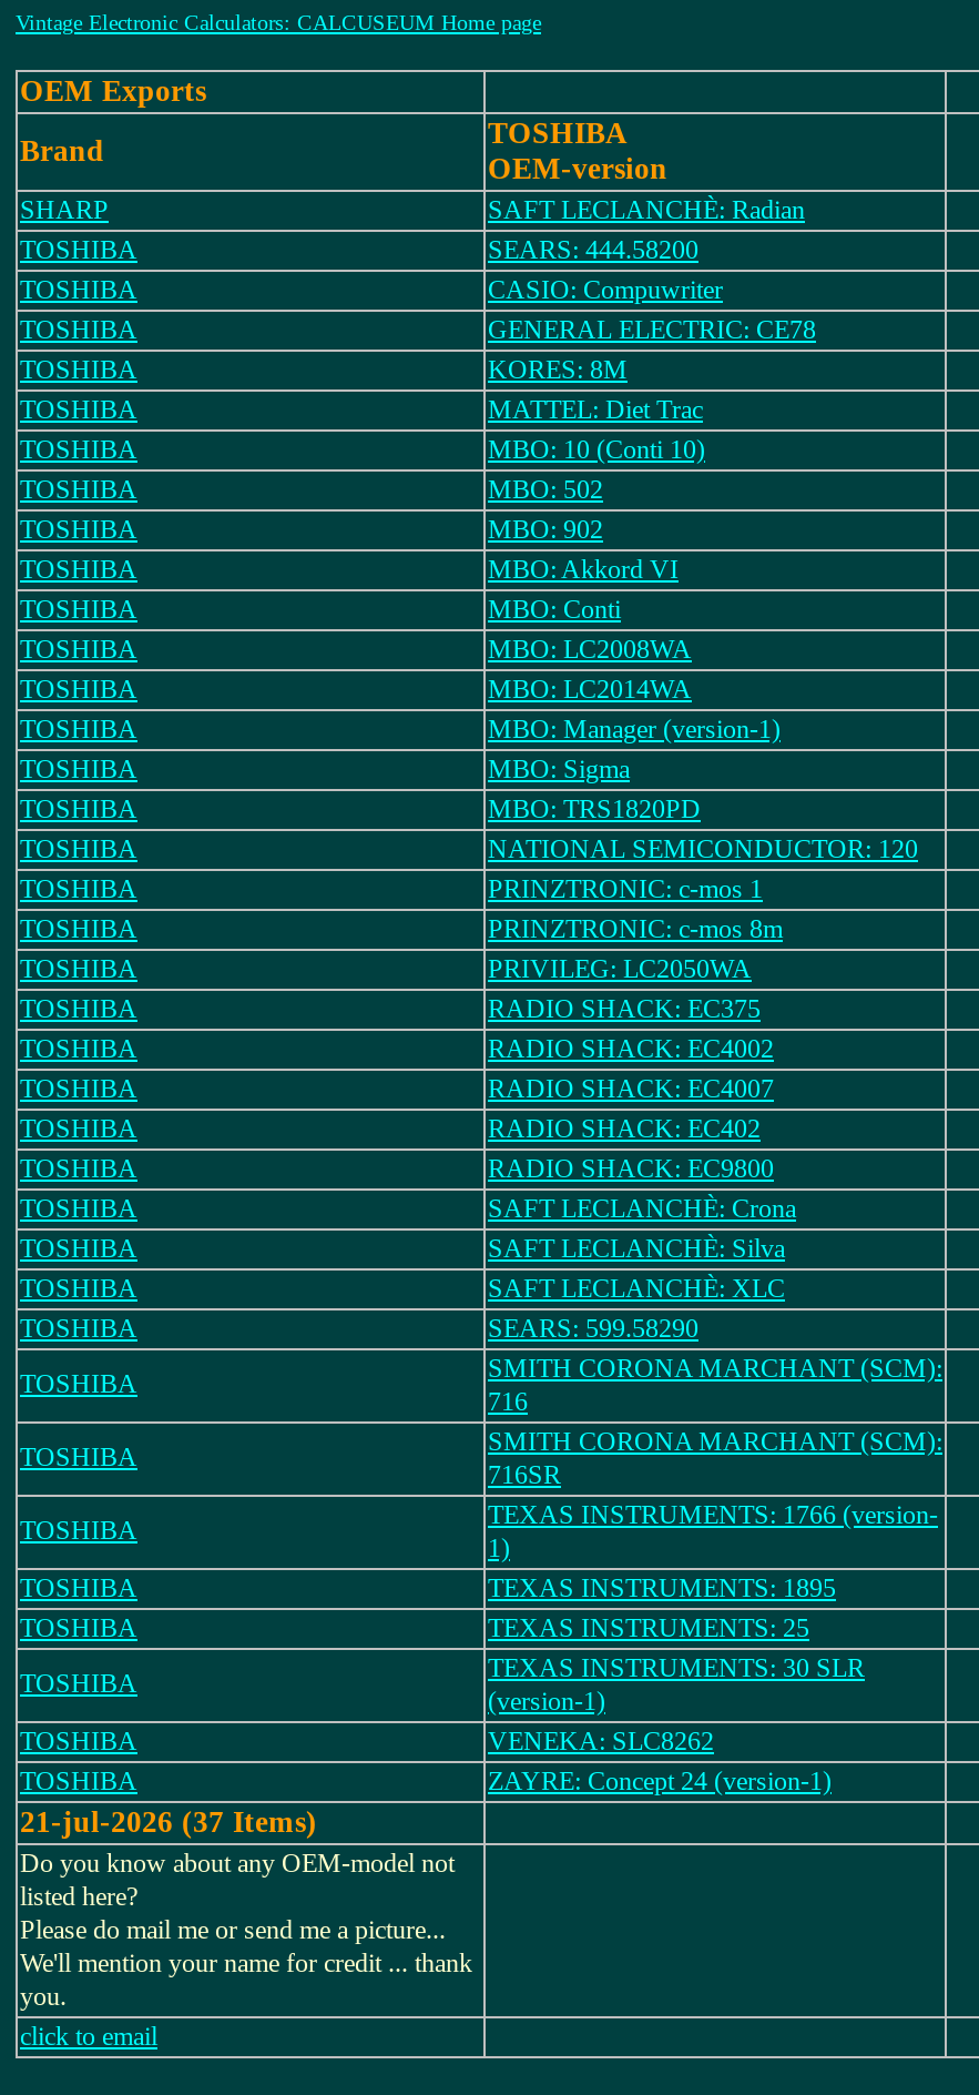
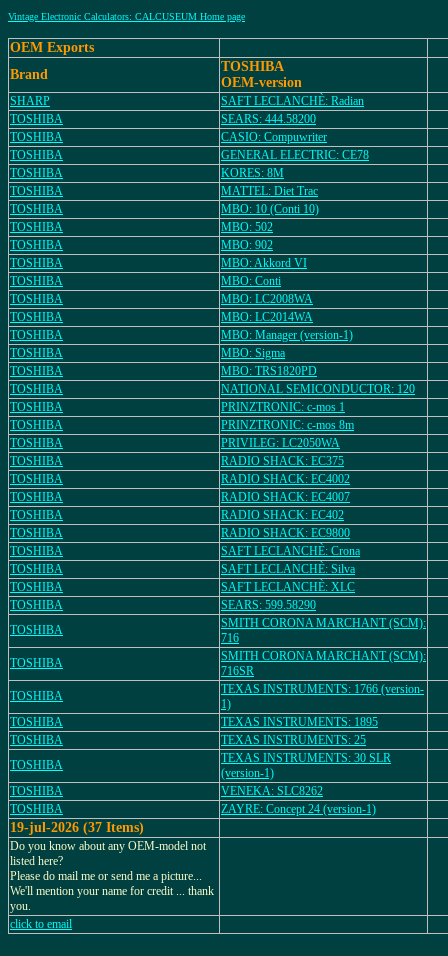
[20,1805,317,1839] 21-jul-2026 (37 Items) -> [10,820,144,835] 19-jul-2026 (37 Items)

